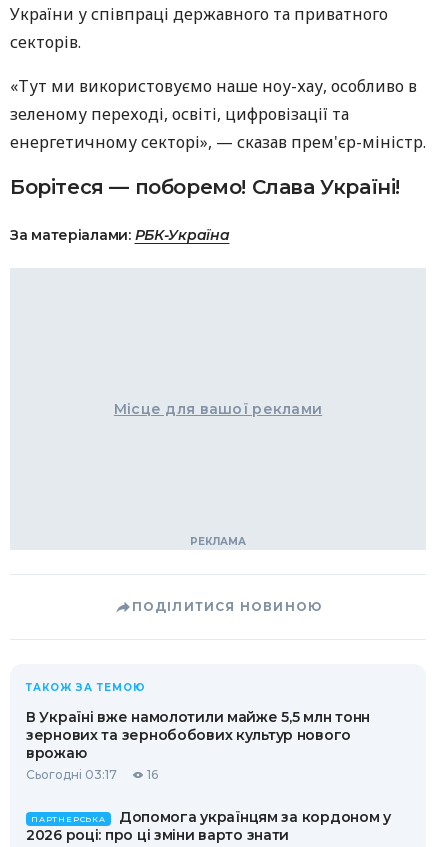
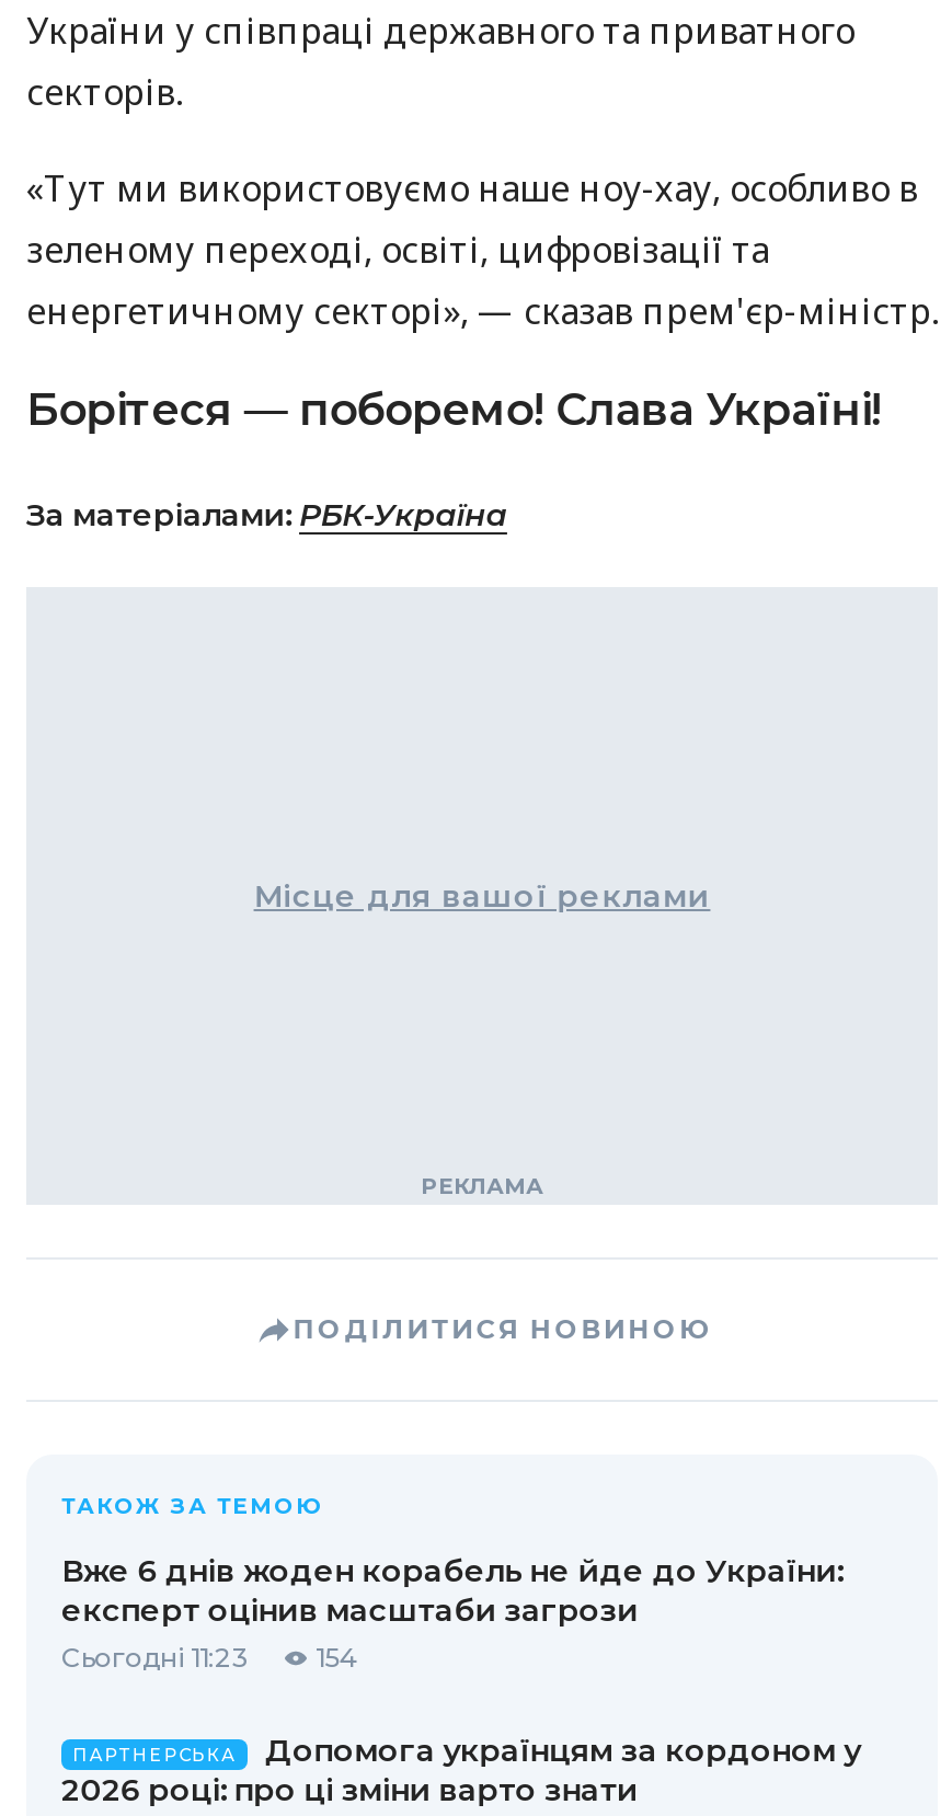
[26,708,370,782] В Україні вже намолотили майже 5,5 млн тонн | зернових та зернобобових культур нового | врожаю | Сьогодні 03:17 | 16 -> [61,1551,843,1673] Вже 6 днів жоден корабель не йде до України: | експерт оцінив масштаби загрози | Сьогодні 11:23 | 154

